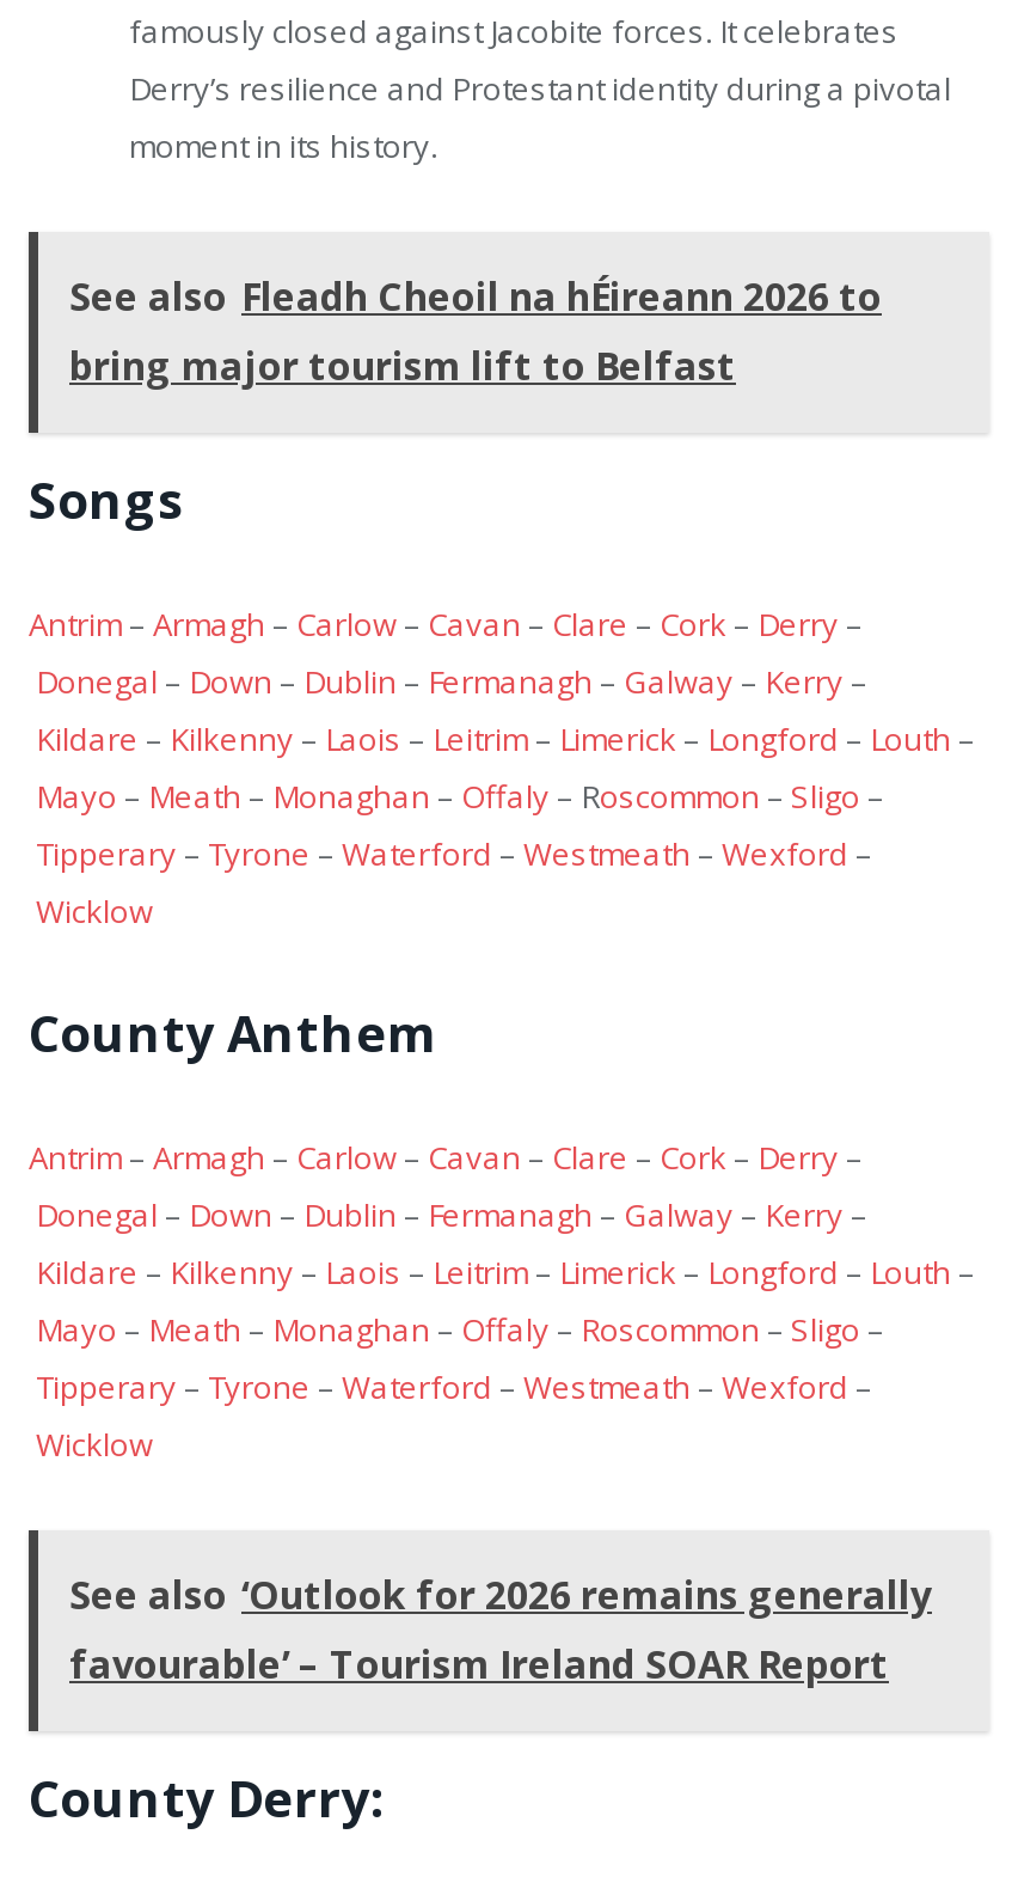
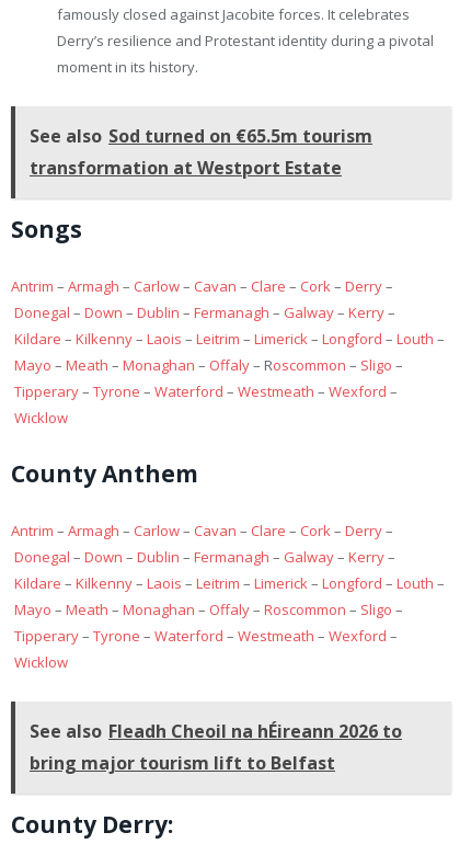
none -> [30,124,372,180] See also Sod turned on €65.5m tourism | transformation at Westport Estate
moved [69,270,882,392] -> [30,719,402,775]: See also Fleadh Cheoil na hÉireann 2026 to | bring major tourism lift to Belfast
[69,1569,932,1691] See also ‘Outlook for 2026 remains generally | favourable’ – Tourism Ireland SOAR Report -> none

